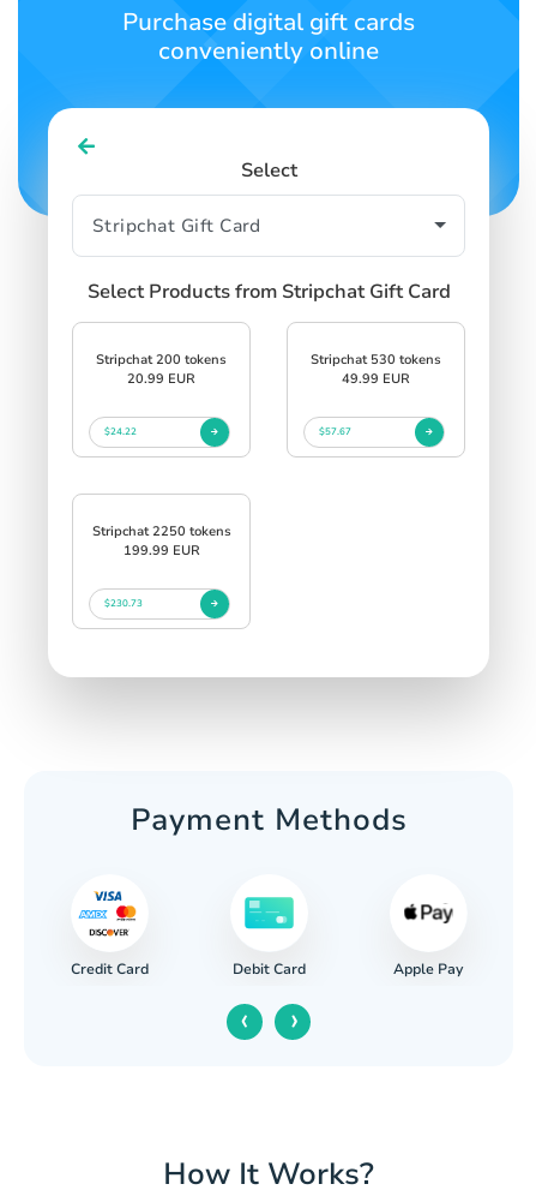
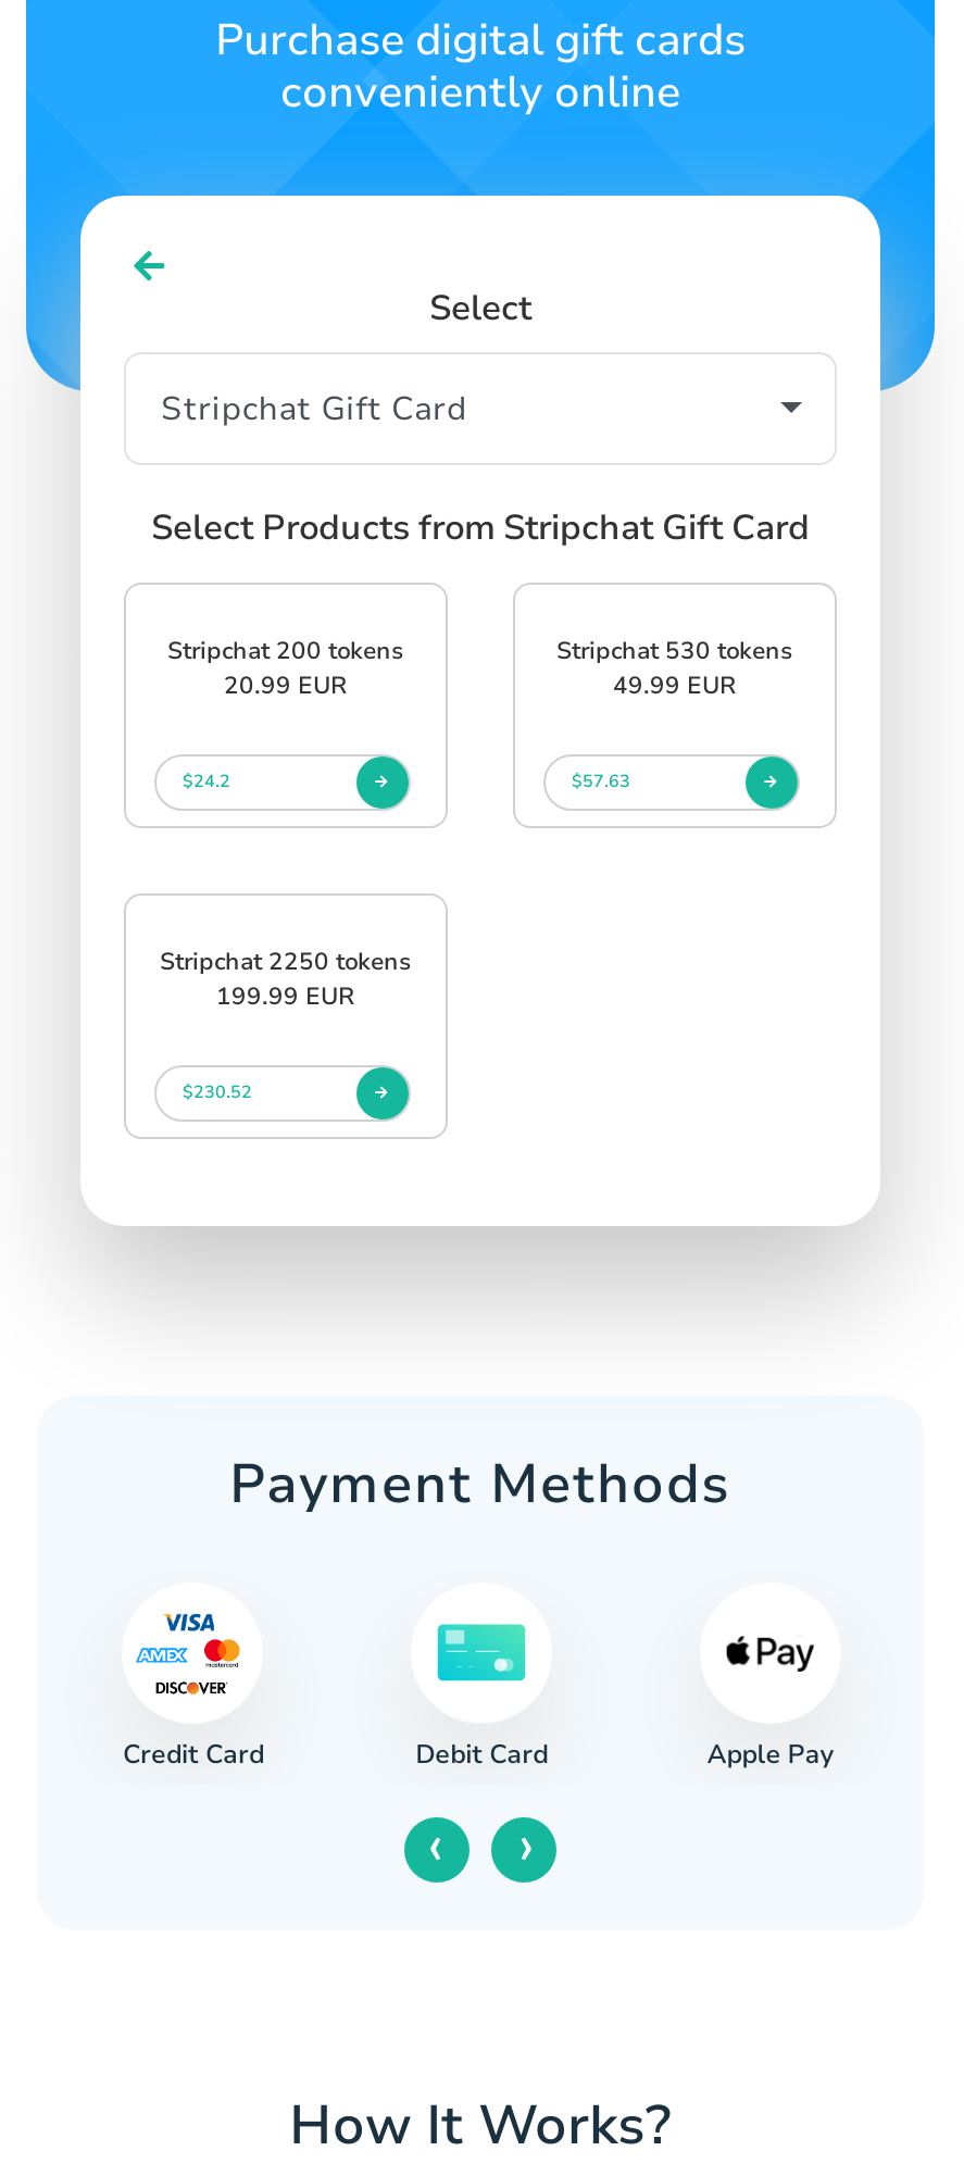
[104,425,137,438] $24.22 -> [183,769,230,793] $24.2
[319,425,351,438] $57.67 -> [572,769,630,793] $57.63
[104,596,143,610] $230.73 -> [183,1080,252,1104] $230.52

